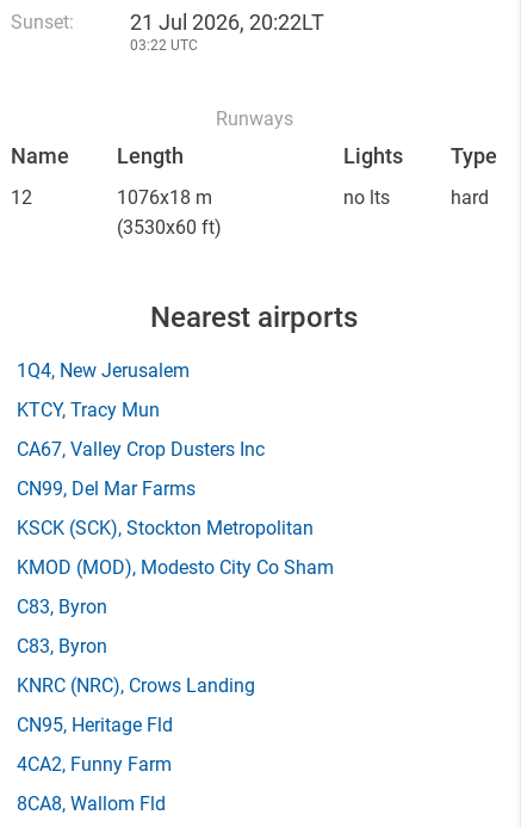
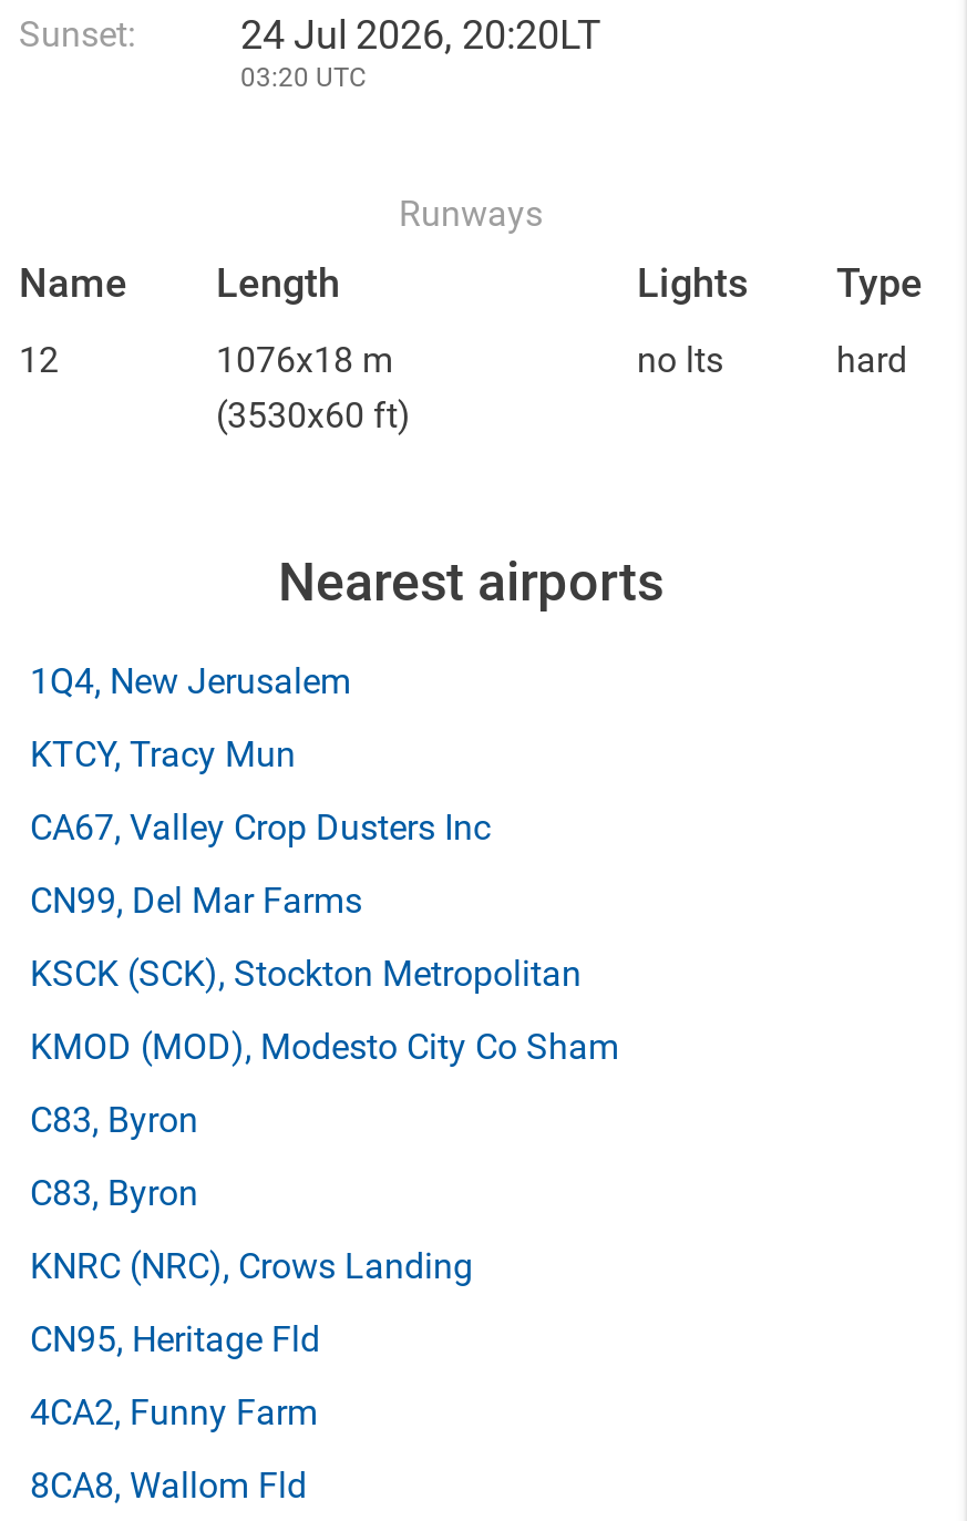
[130,10,324,35] 21 Jul 2026, 20:22LT -> [240,11,601,58] 24 Jul 2026, 20:20LT
[130,37,198,54] 03:22 UTC -> [240,62,367,93] 03:20 UTC

